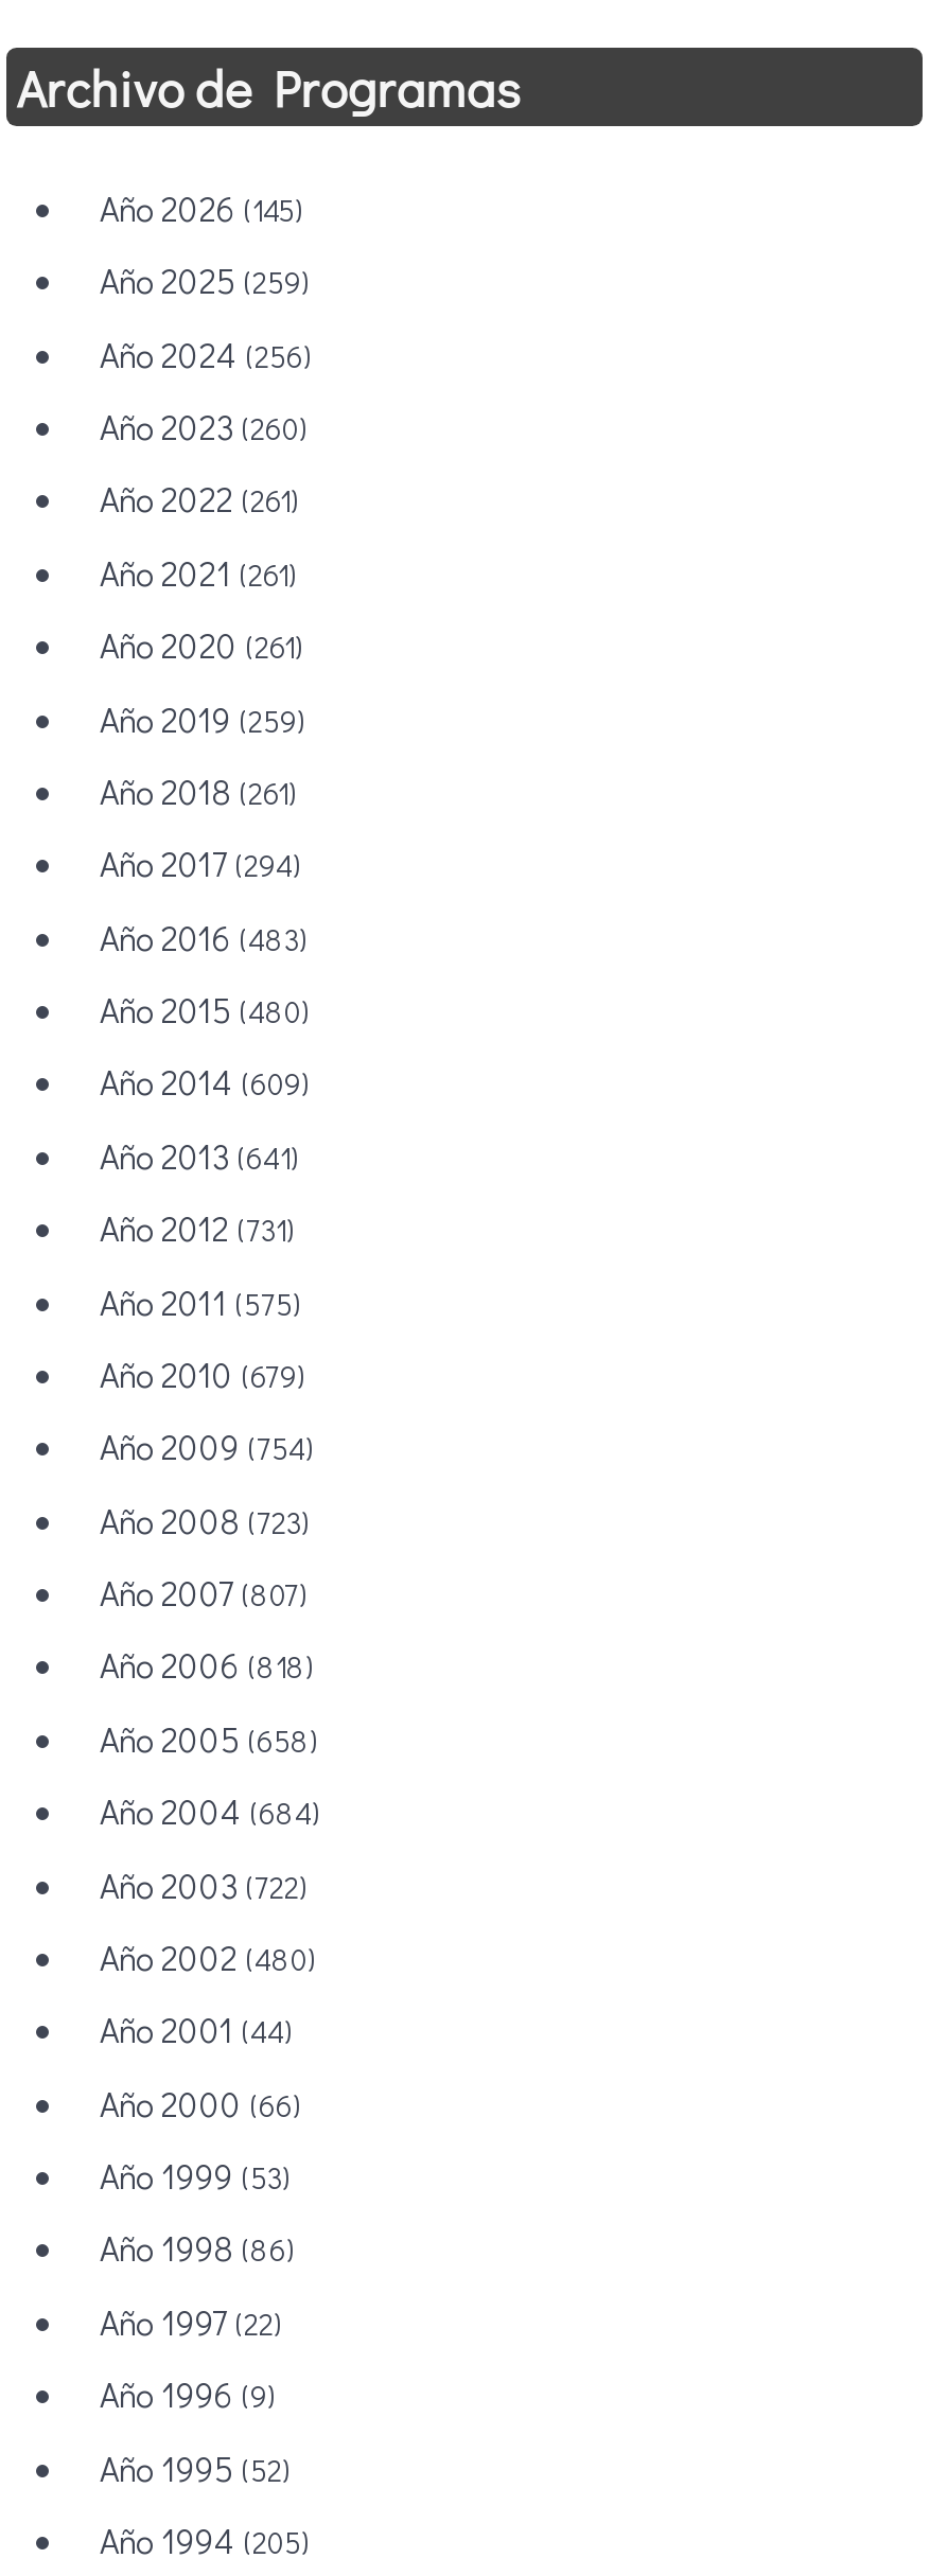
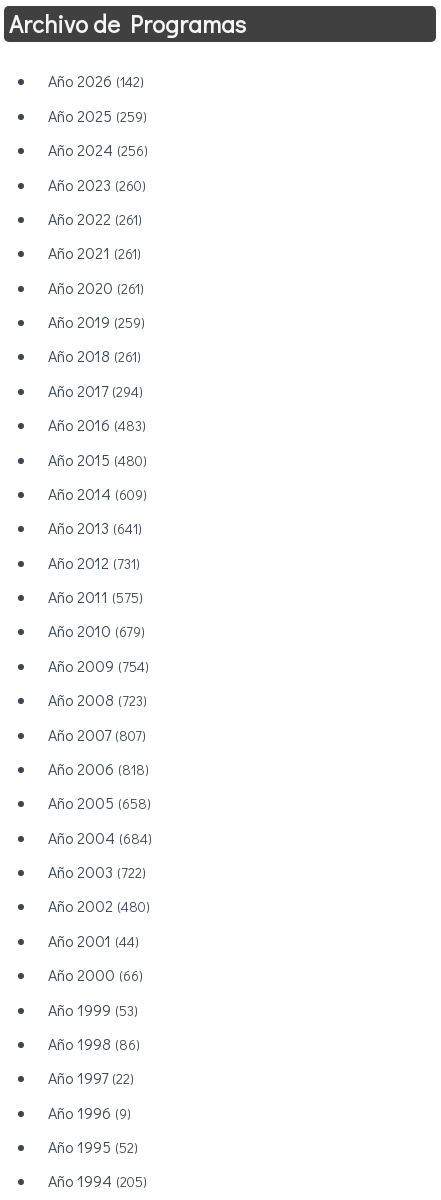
[100,186,303,230] Año 2026 (145) -> [48,70,144,91] Año 2026 (142)

